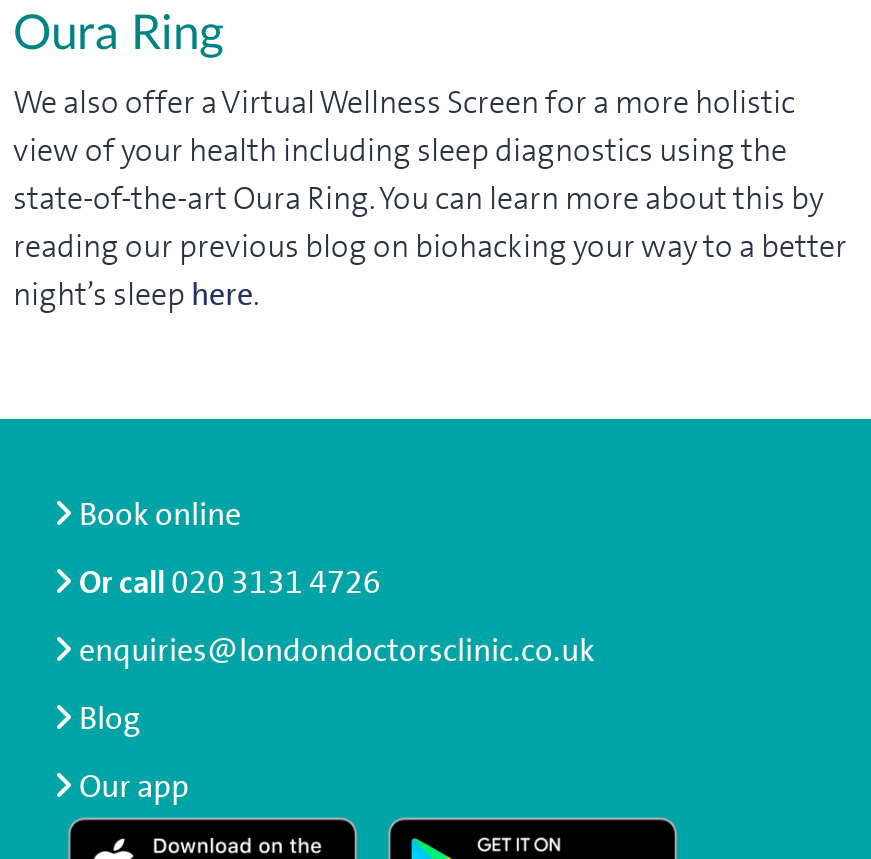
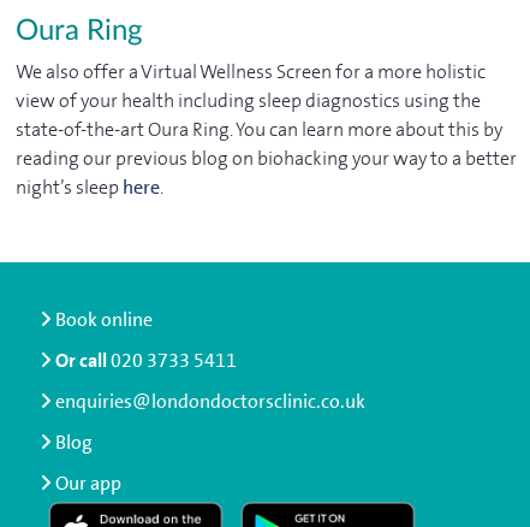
[73,560,381,602] Or call 020 3131 4726 -> [52,347,237,373] Or call 020 3733 5411

